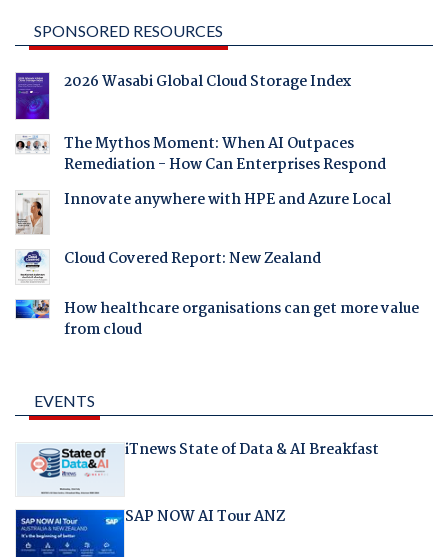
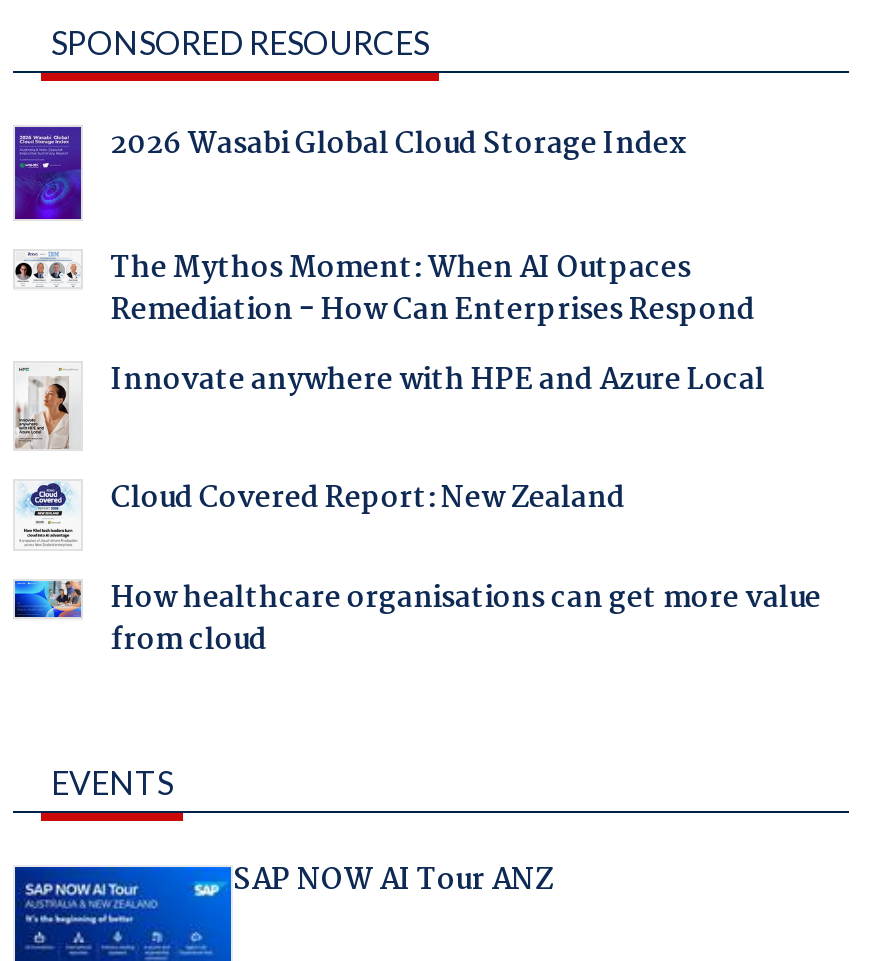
[17,437,379,495] [image] | iTnews State of Data & AI Breakfast -> none

